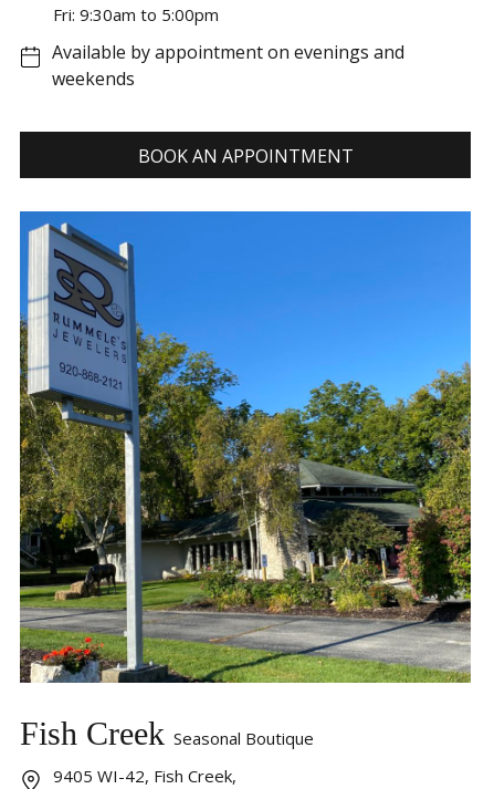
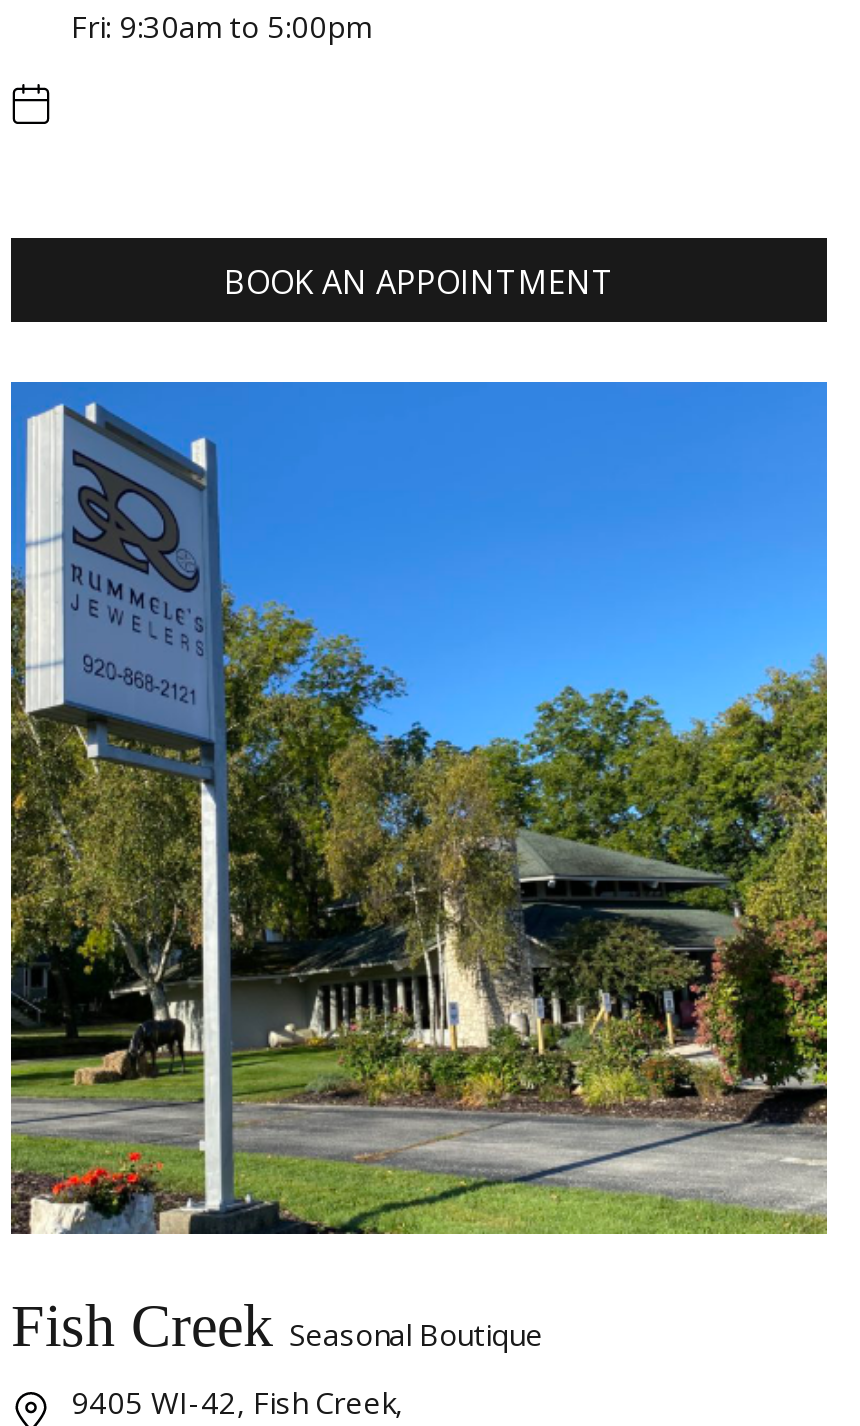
[52,39,404,90] Available by appointment on evenings and | weekends -> none

